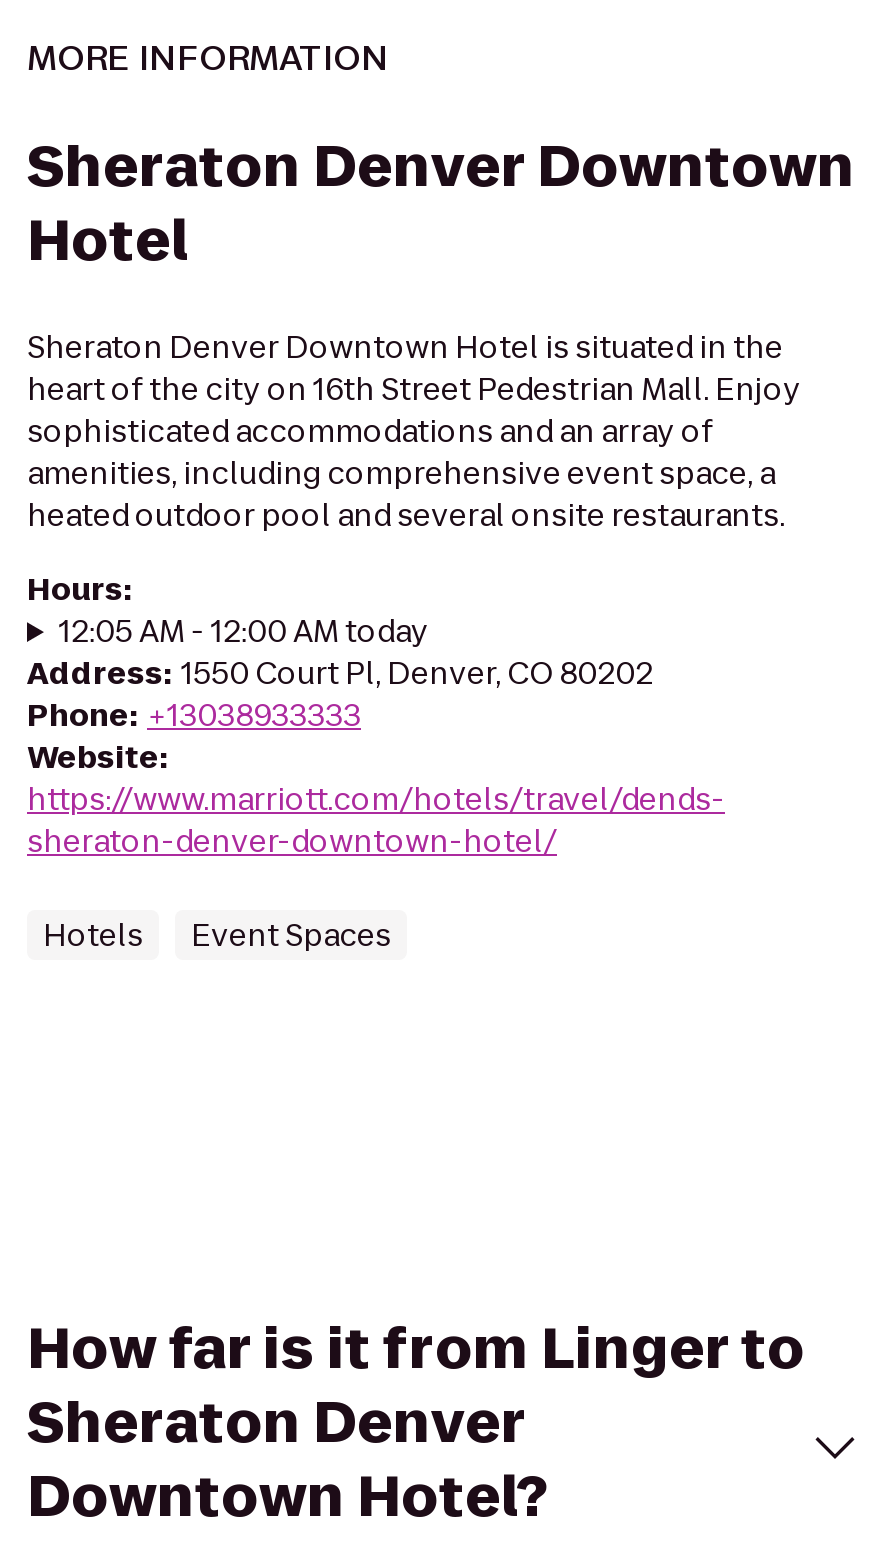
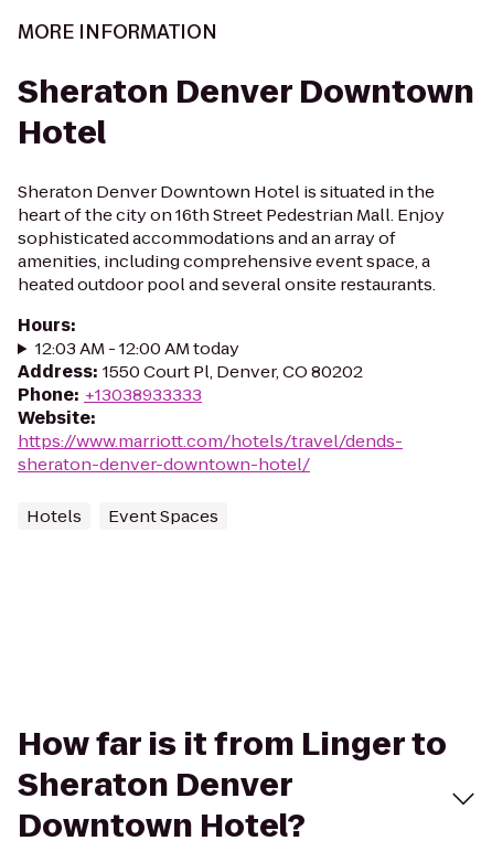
[59,610,429,652] 12:05 AM - 12:00 AM today -> [35,337,239,360] 12:03 AM - 12:00 AM today

